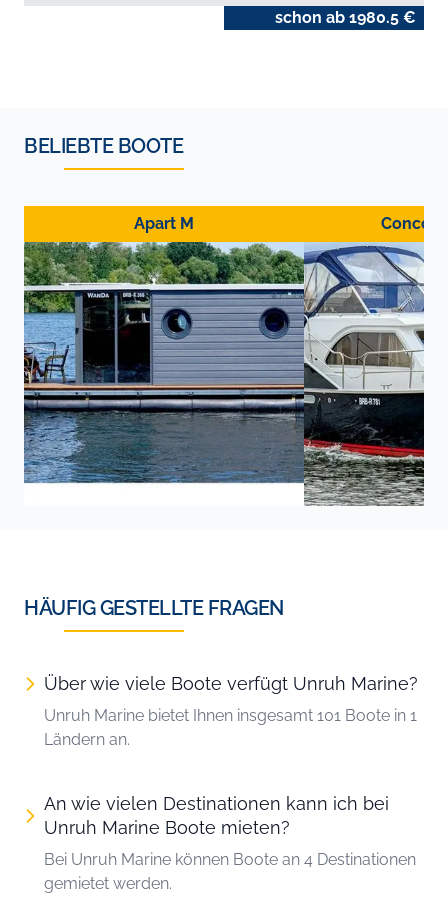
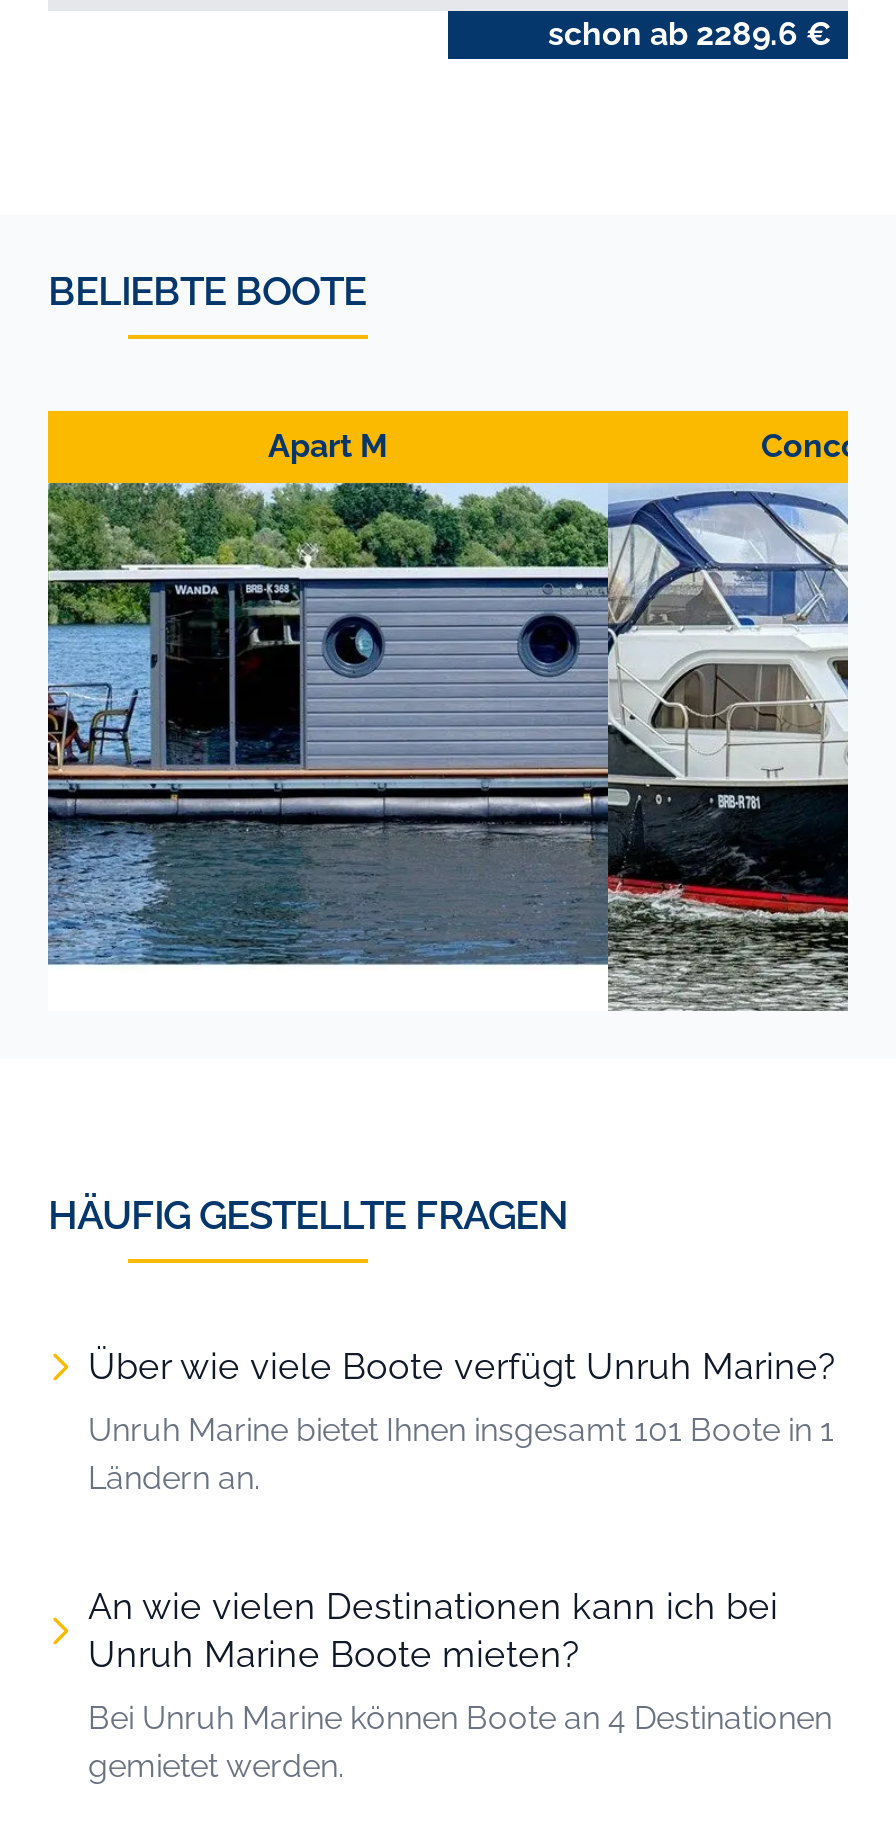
[275,8,416,27] schon ab 1980.5 € -> [548,16,832,54] schon ab 2289.6 €

